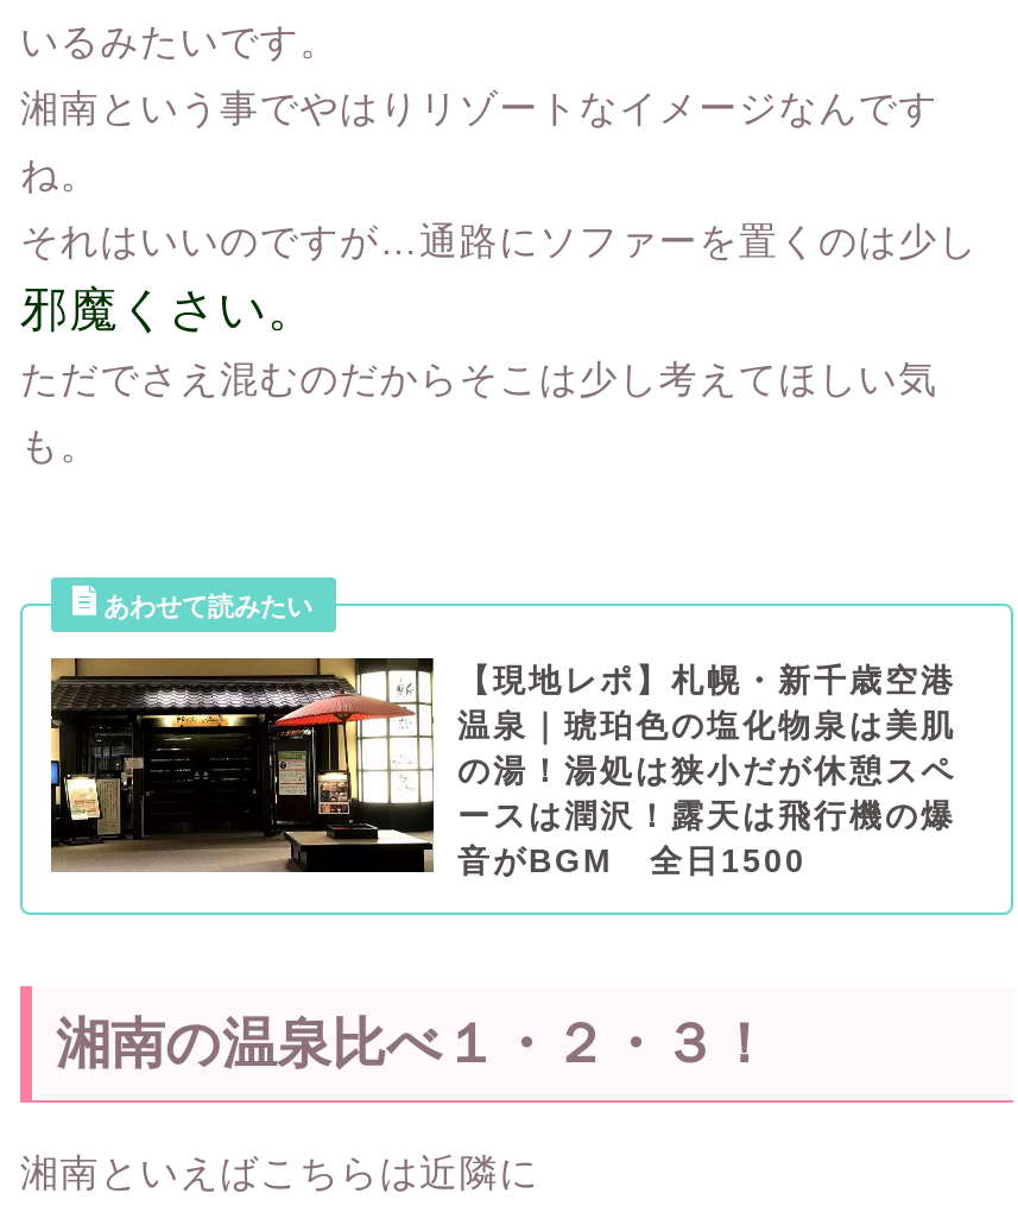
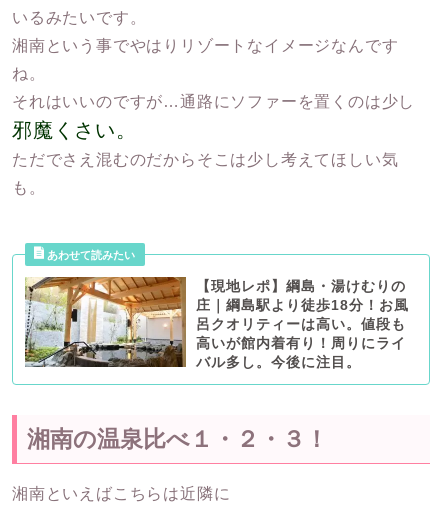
[49,656,956,878] [image] | 【現地レポ】札幌・新千歳空港 | 温泉｜琥珀色の塩化物泉は美肌 | の湯！湯処は狭小だが休憩スペ | ースは潤沢！露天は飛行機の爆 | 音がBGM 全日1500 -> [24,276,409,370] [image] | 【現地レポ】綱島・湯けむりの | 庄｜綱島駅より徒歩18分！お風 | 呂クオリティーは高い。値段も | 高いが館内着有り！周りにライ | バル多し。今後に注目。

